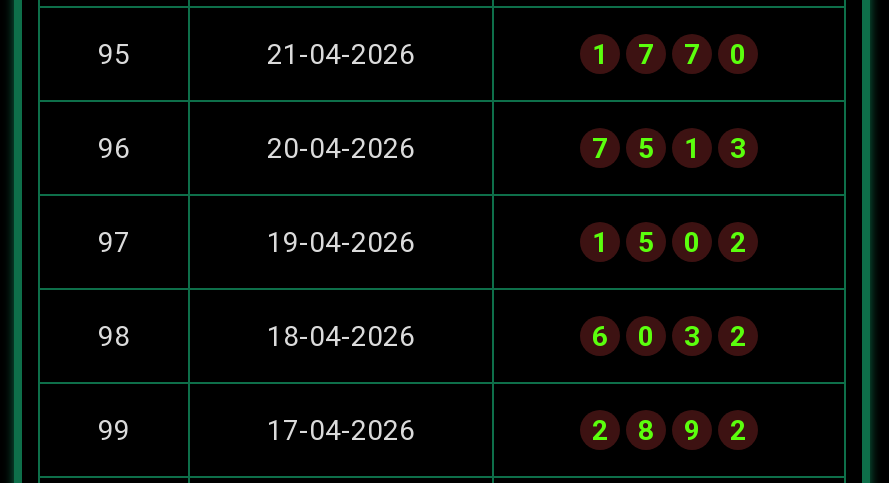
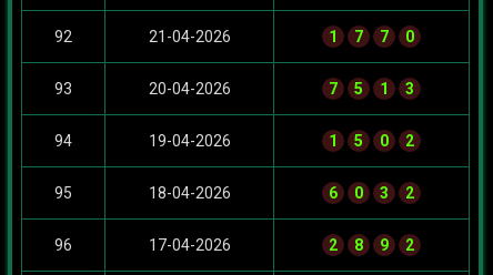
[98,38,130,70] 95 -> [54,28,72,45] 92
[98,132,130,164] 96 -> [54,80,72,98] 93
[98,226,130,258] 97 -> [54,132,72,150] 94
[98,320,130,352] 98 -> [54,184,72,202] 95
[98,414,130,446] 99 -> [54,236,72,254] 96

